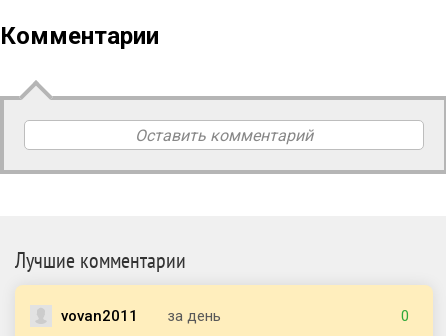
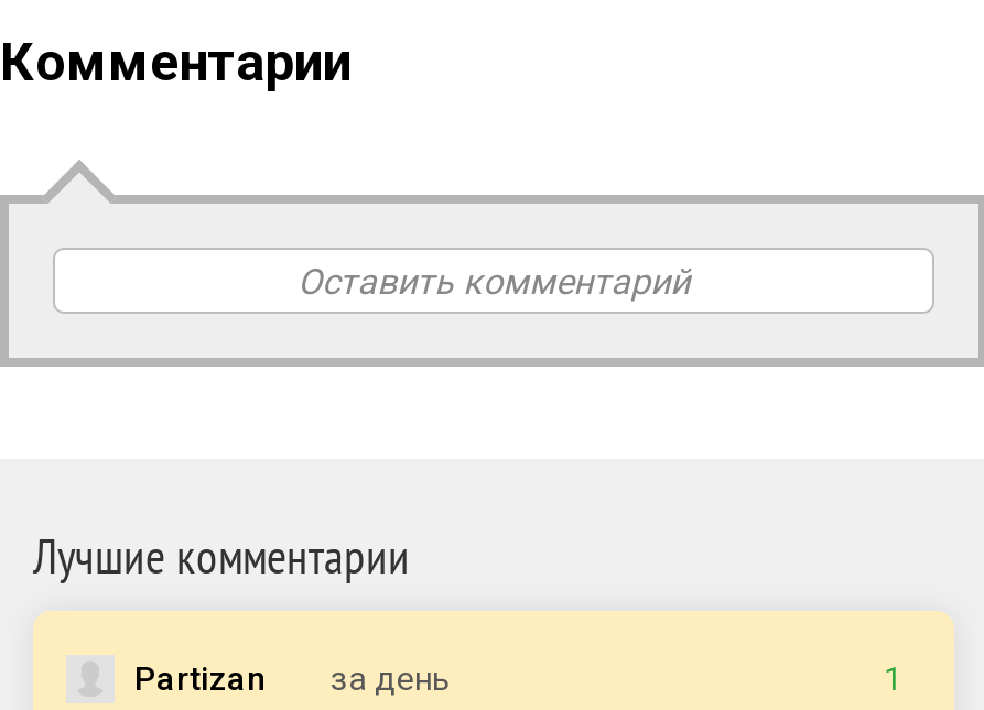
[61,307,138,325] vovan2011 -> [134,659,267,699] Partizan
[401,307,409,325] 0 -> [884,659,901,699] 1

